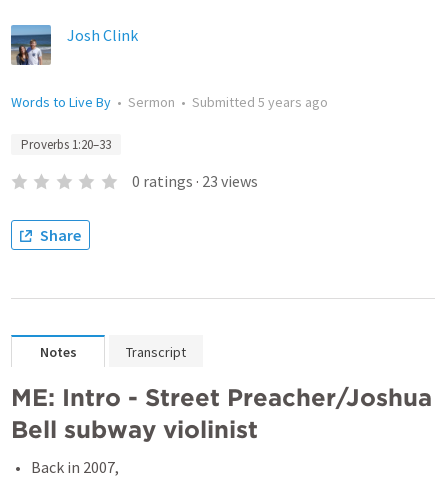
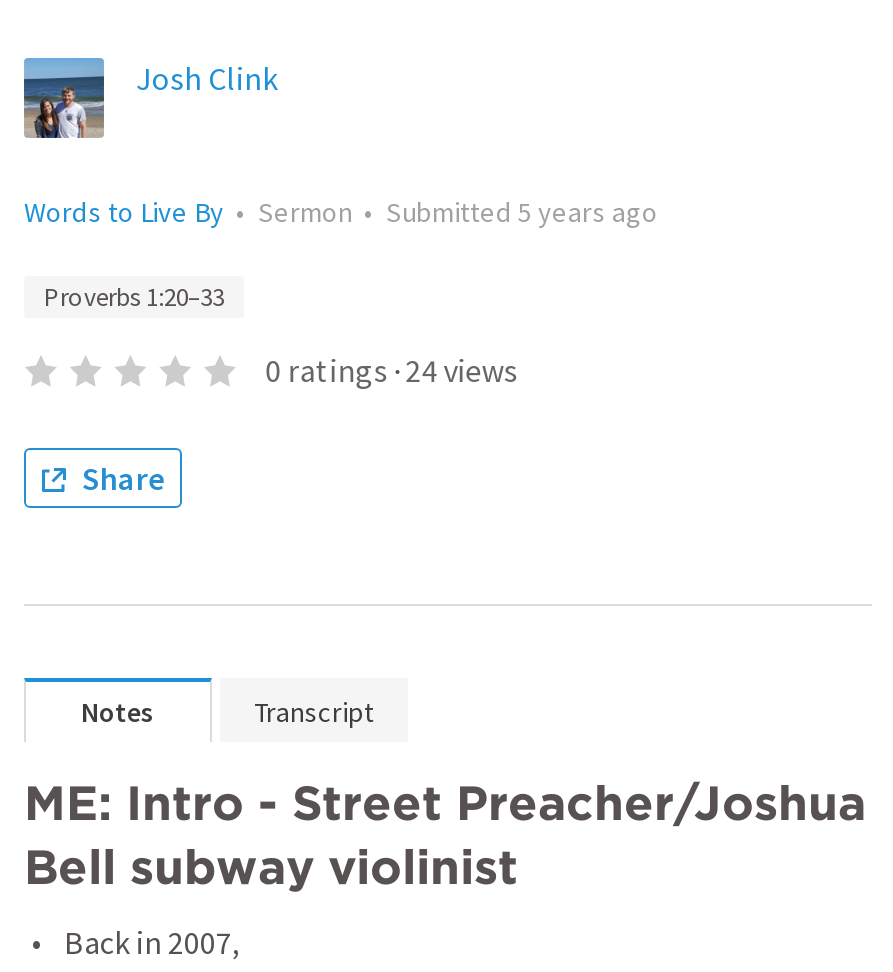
[132,171,258,191] 0 ratings · 23 views -> [265,350,517,390] 0 ratings · 24 views

